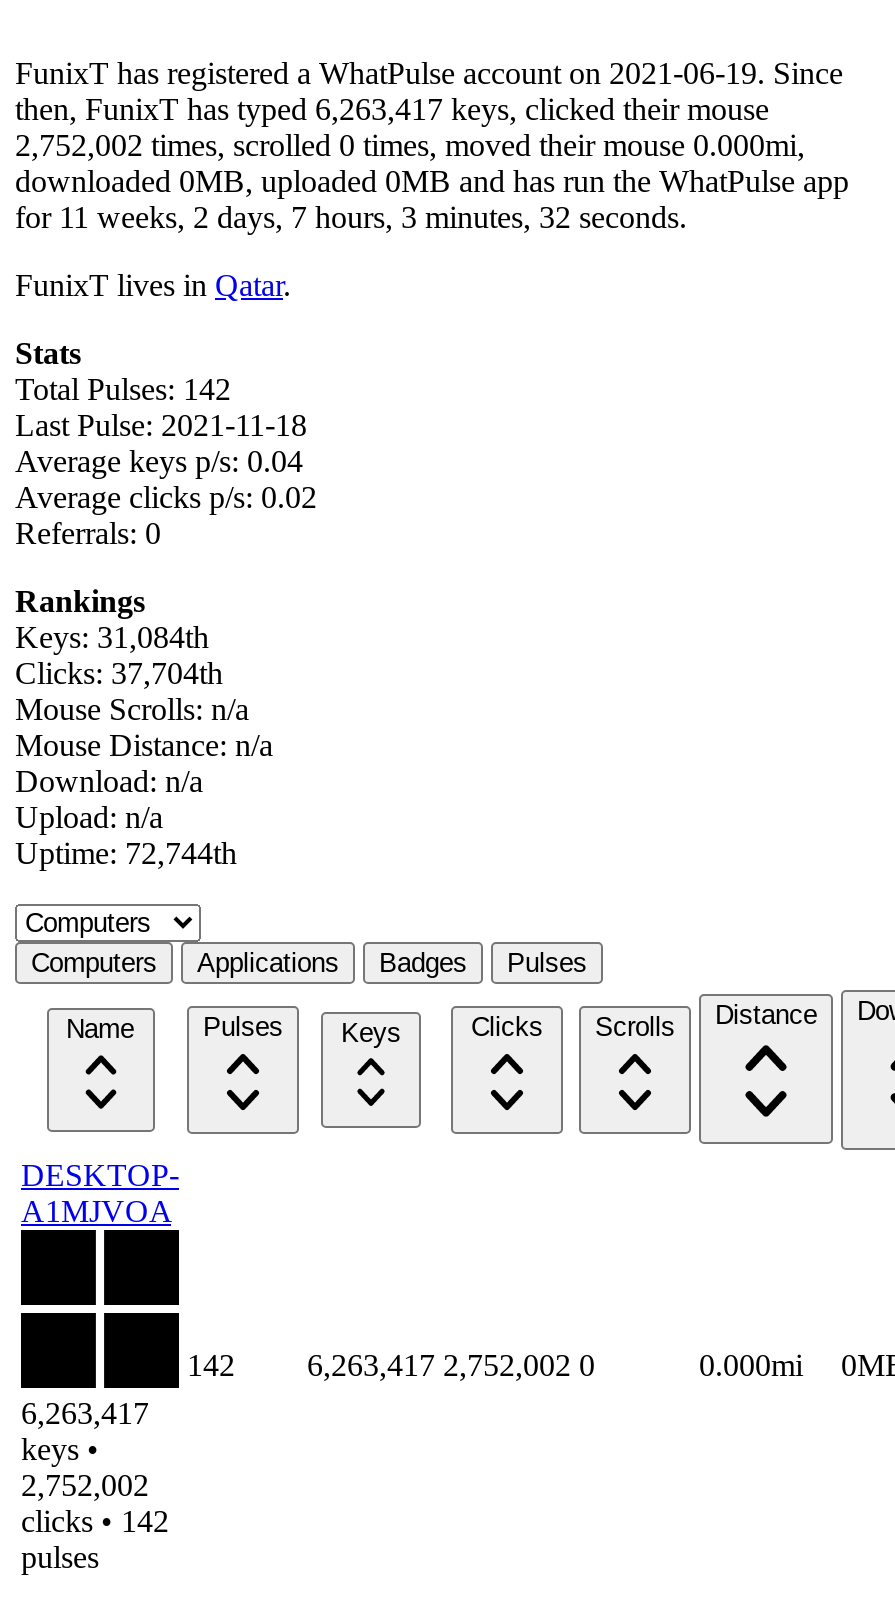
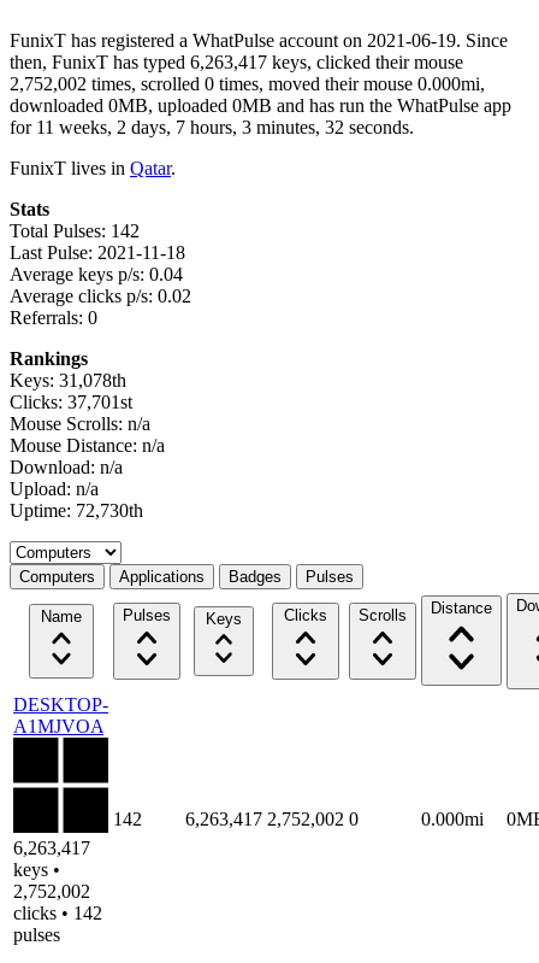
[15,620,209,654] Keys: 31,084th -> [10,370,126,390] Keys: 31,078th
[15,656,223,690] Clicks: 37,704th -> [10,392,132,412] Clicks: 37,701st
[15,836,237,870] Uptime: 72,744th -> [10,500,143,521] Uptime: 72,730th

